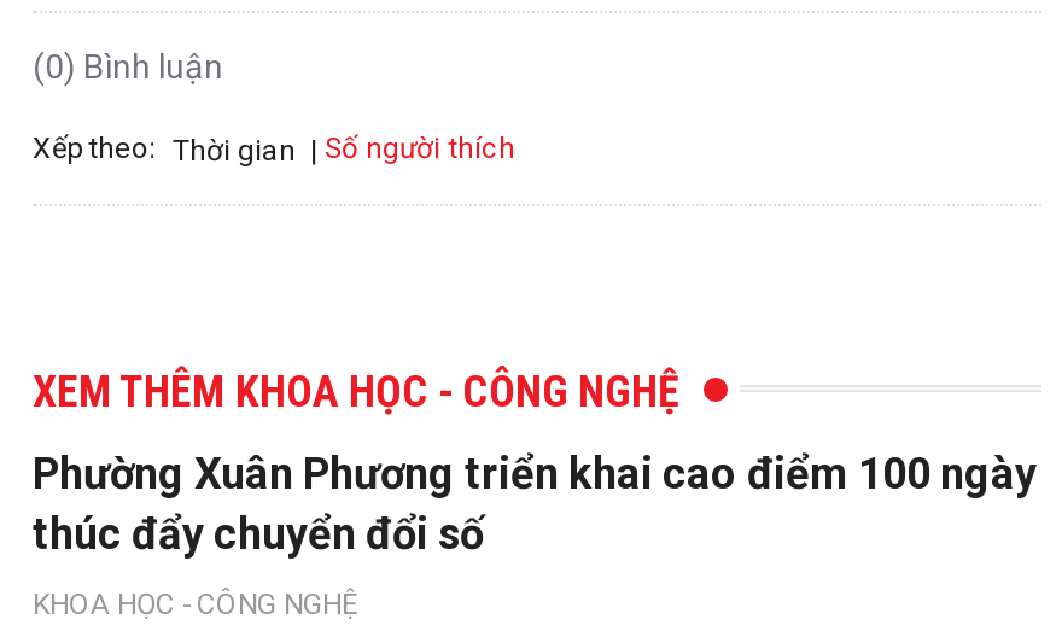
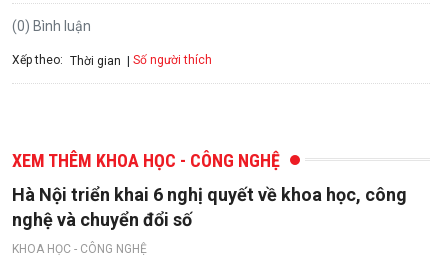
[33,446,1037,557] Phường Xuân Phương triển khai cao điểm 100 ngày | thúc đẩy chuyển đổi số -> [12,183,407,229] Hà Nội triển khai 6 nghị quyết về khoa học, công | nghệ và chuyển đổi số

